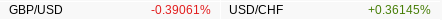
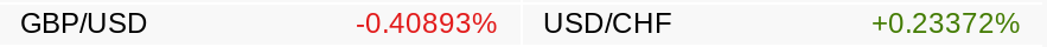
[150,3,283,17] -0.39061% USD/CHF -> [356,7,671,40] -0.40893% USD/CHF
[368,3,431,17] +0.36145% -> [872,7,1021,40] +0.23372%

